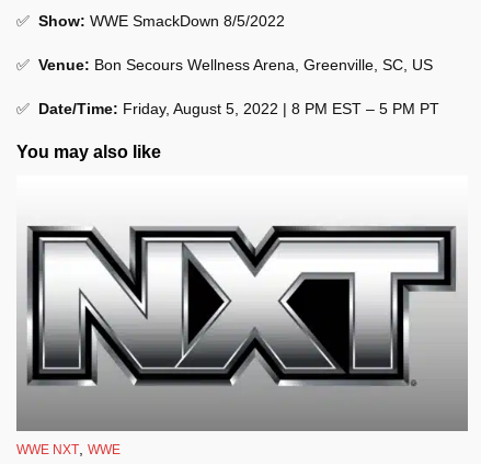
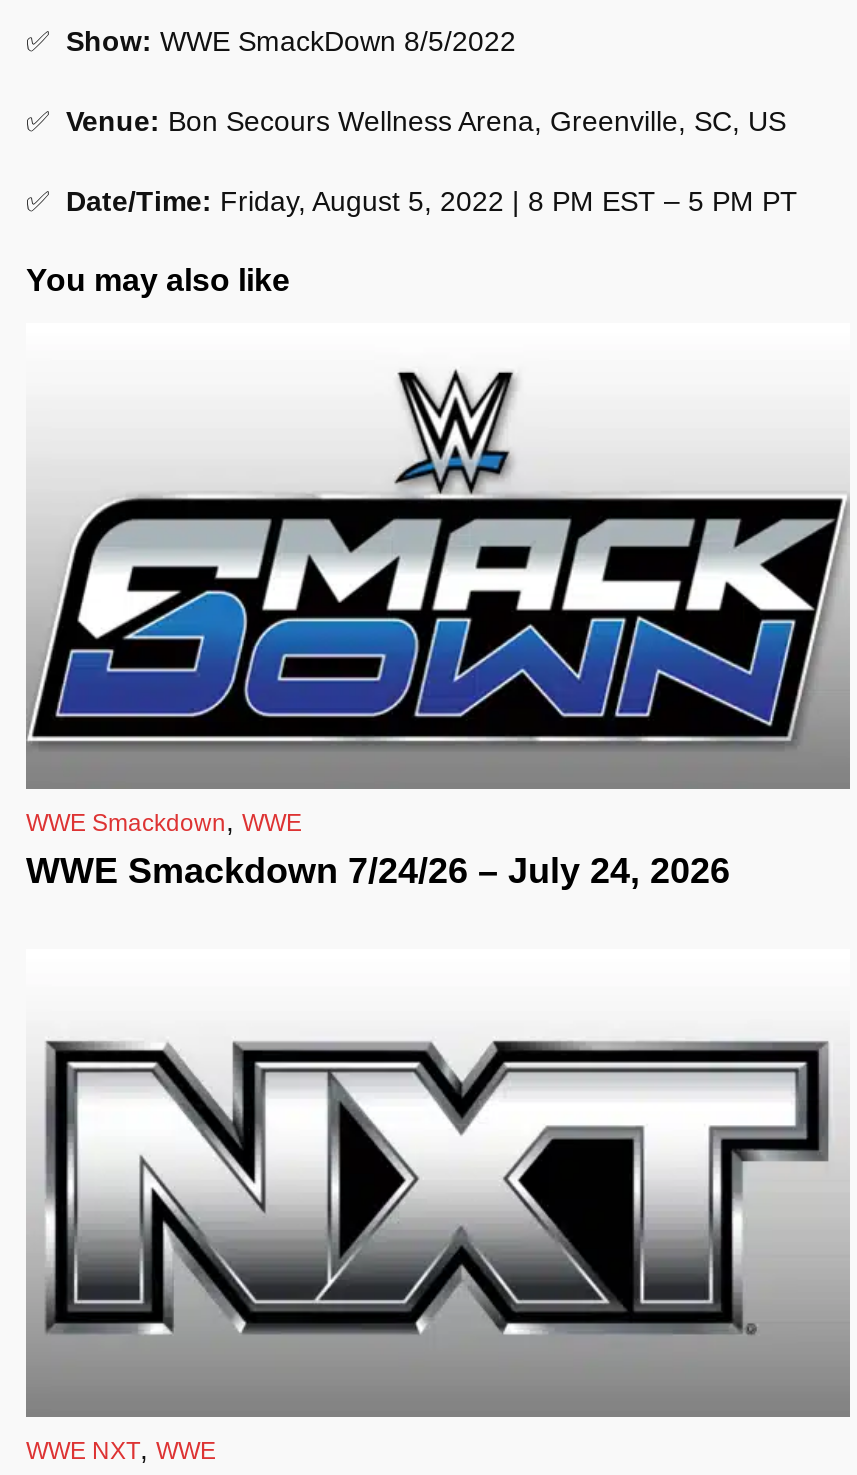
none -> [26,369,848,892] [image] | WWE Smackdown, WWE | WWE Smackdown 7/24/26 – July 24, 2026

